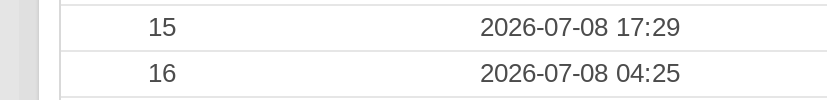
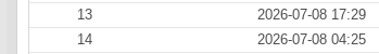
[148,12,176,42] 15 -> [77,6,92,23] 13
[148,58,176,88] 16 -> [77,31,92,48] 14

